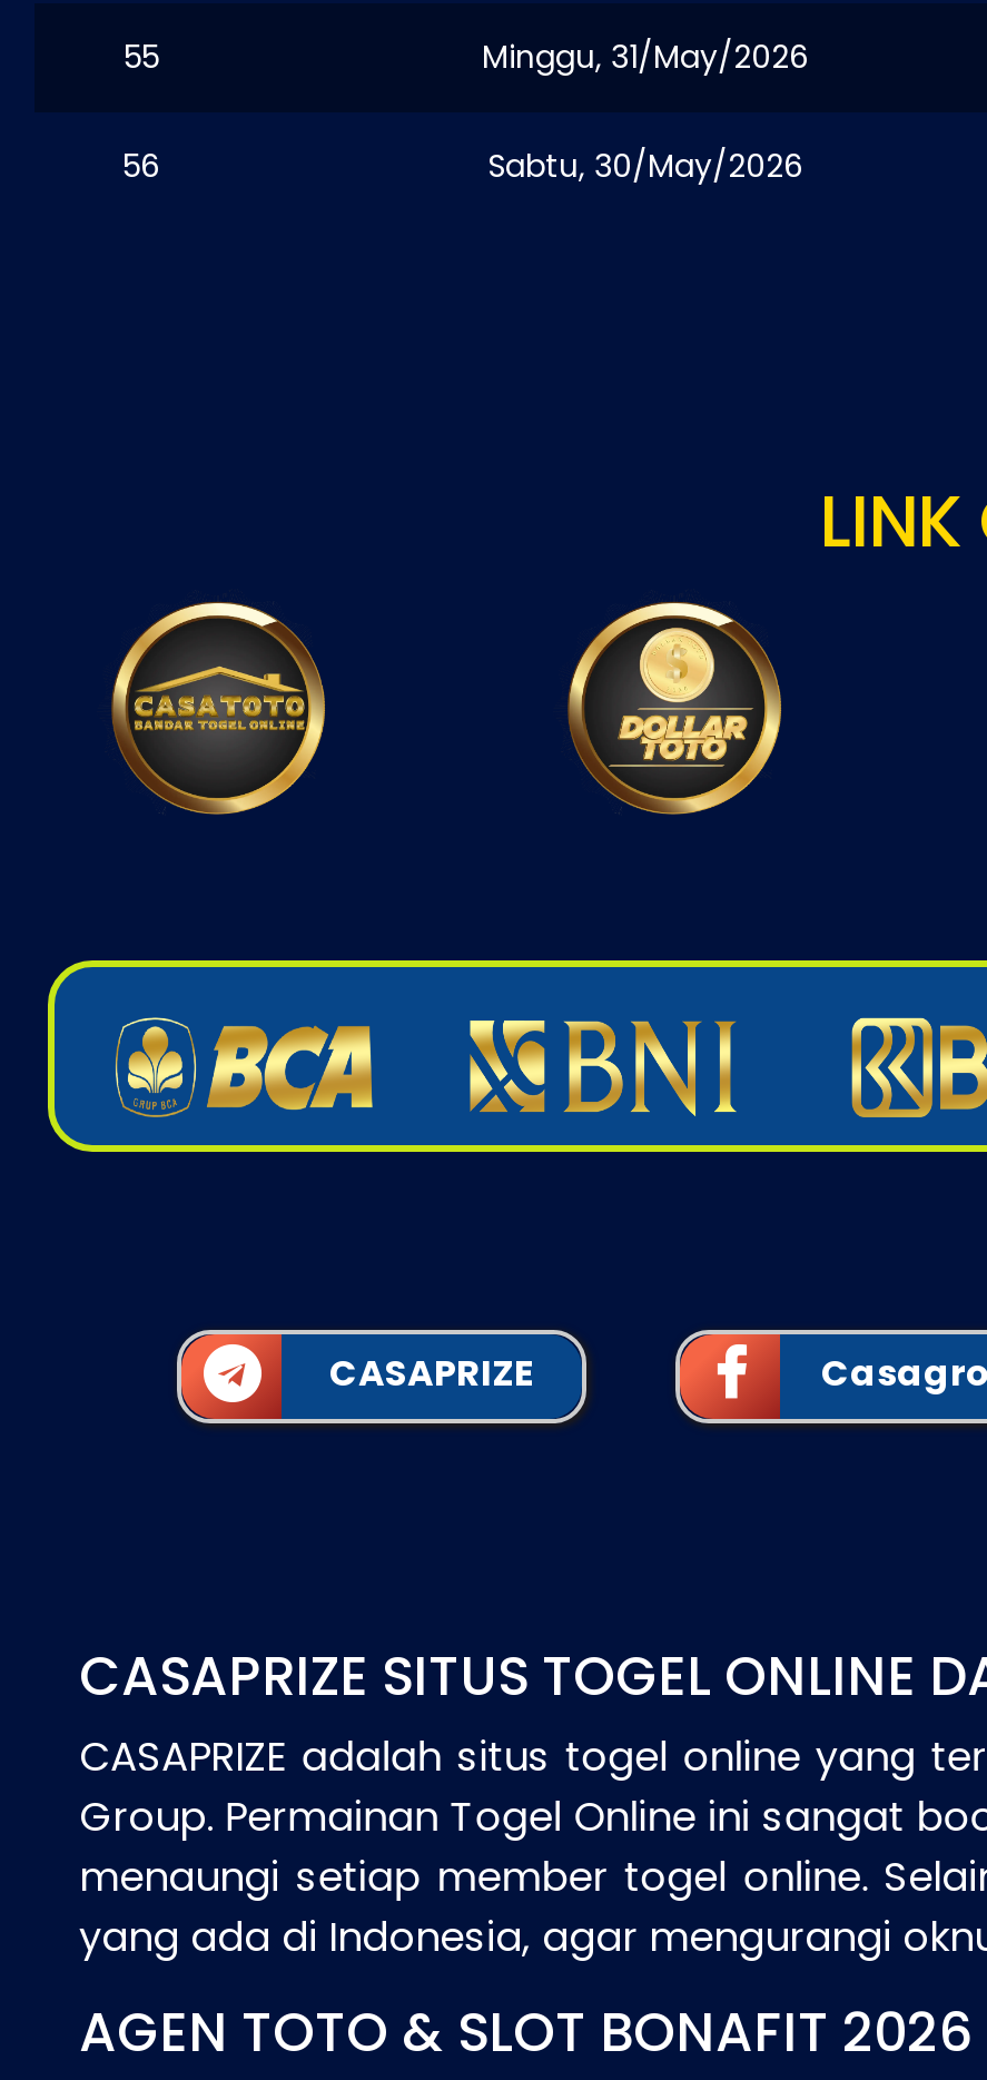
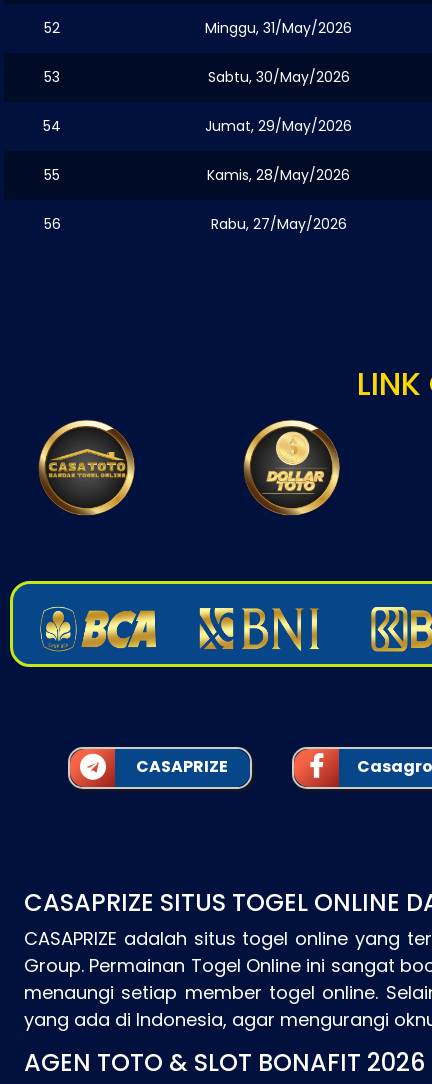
[124,34,159,79] 55 -> [44,18,60,38] 52
[122,144,160,188] 56 -> [44,67,60,87] 53
none -> [43,116,352,234] 54 | Jumat, 29/May/2026 | 55 | Kamis, 28/May/2026 | 56 | Rabu, 27/May/2026

